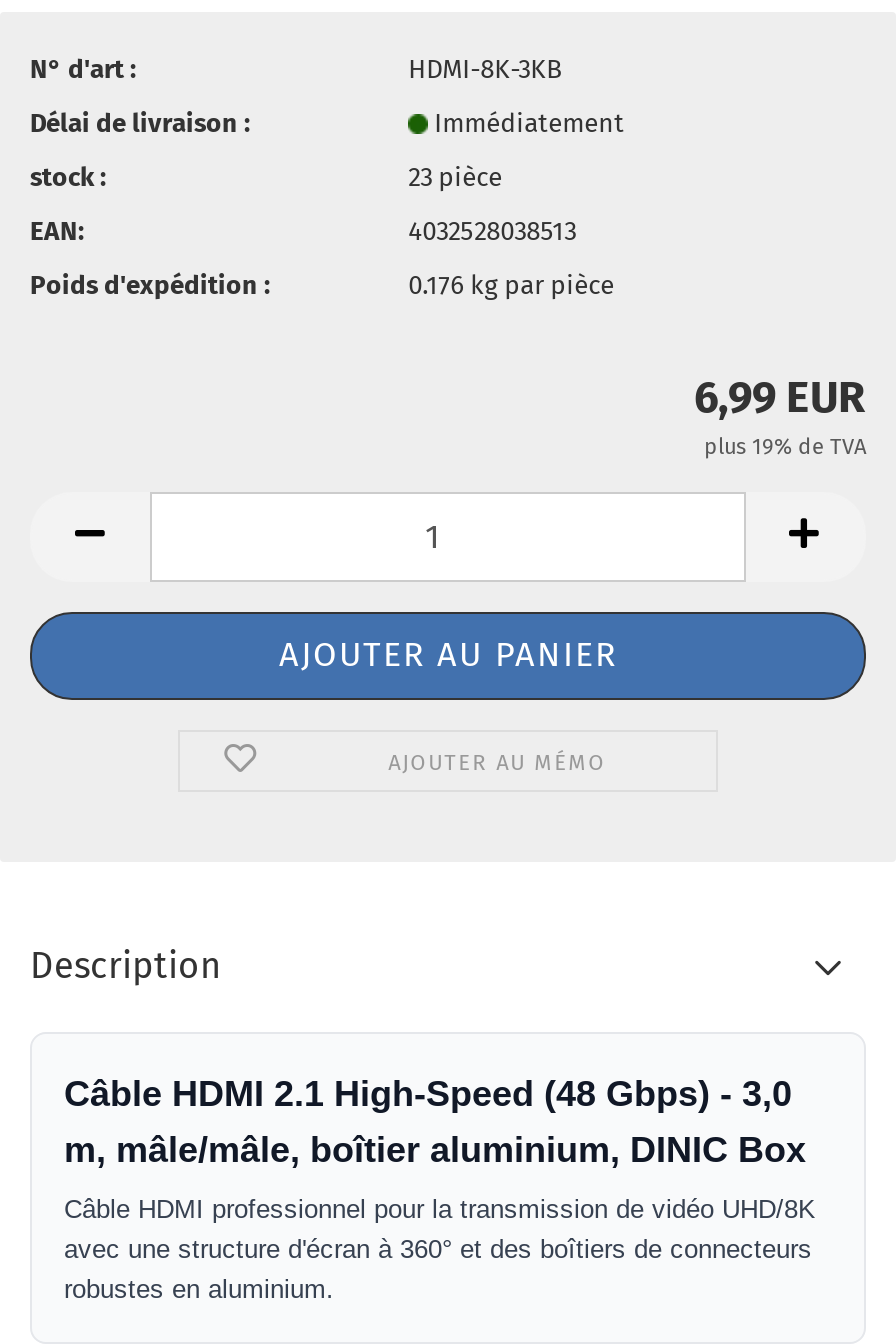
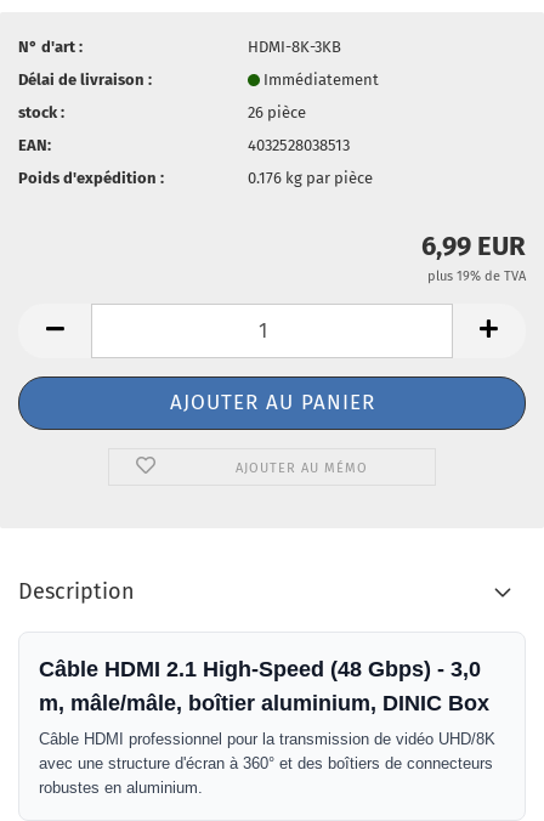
[408,161,502,191] 23 pièce -> [248,103,306,121] 26 pièce

